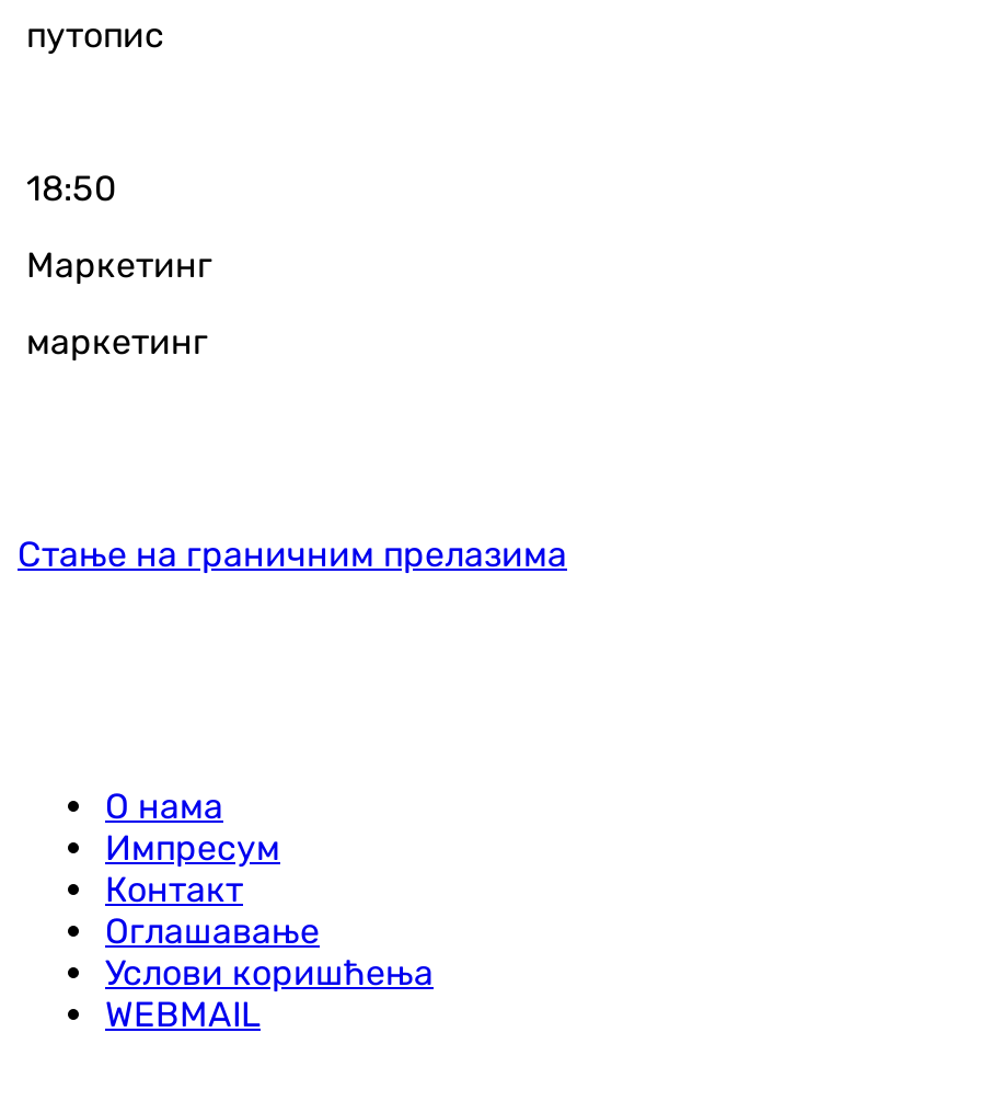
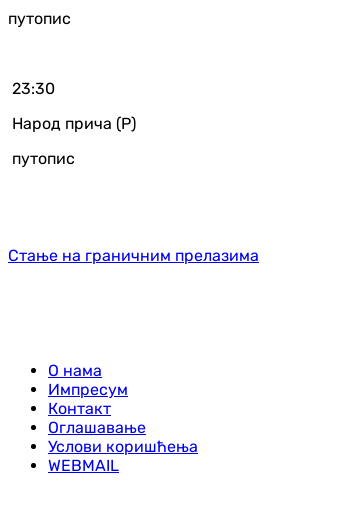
[26,167,116,209] 18:50 -> [12,79,55,98] 23:30
[26,244,212,286] Маркетинг -> [12,114,136,133] Народ прича (Р)
[26,321,208,362] маркетинг -> [12,149,75,168] путопис

